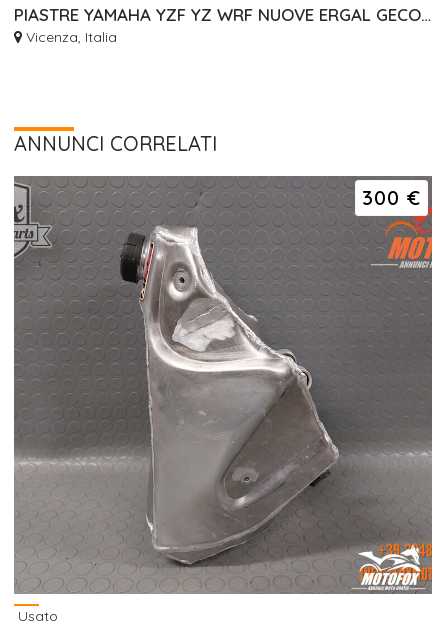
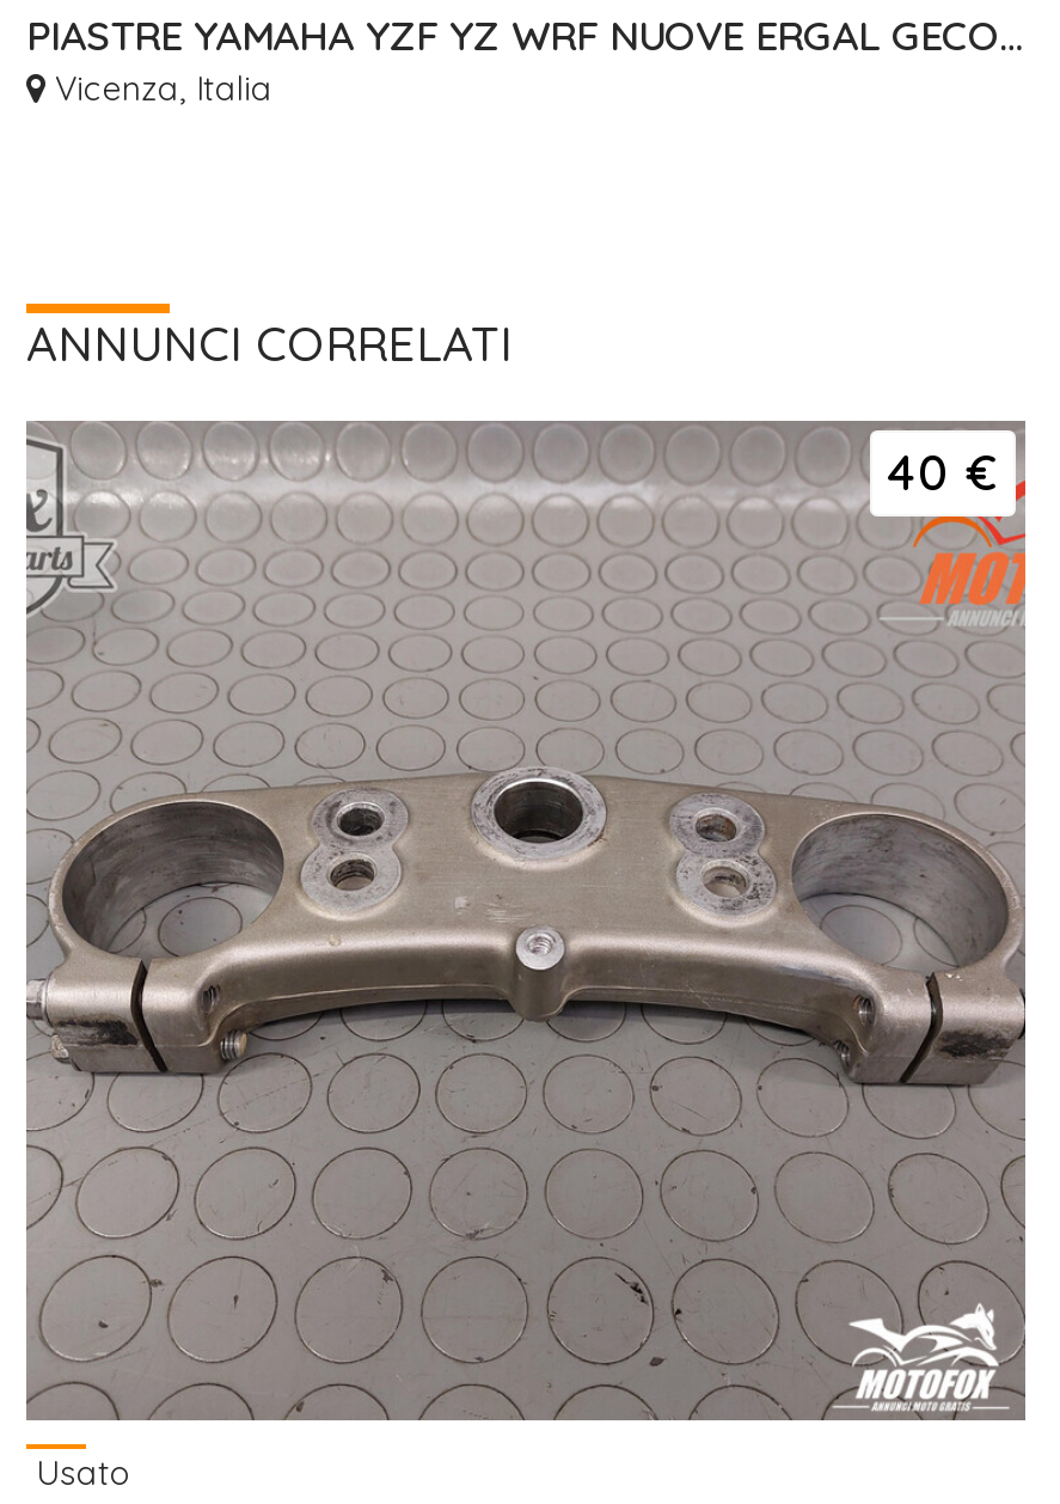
[14,177,433,594] [image] | 300 € -> [26,421,1028,1418] [image] | 40 €

